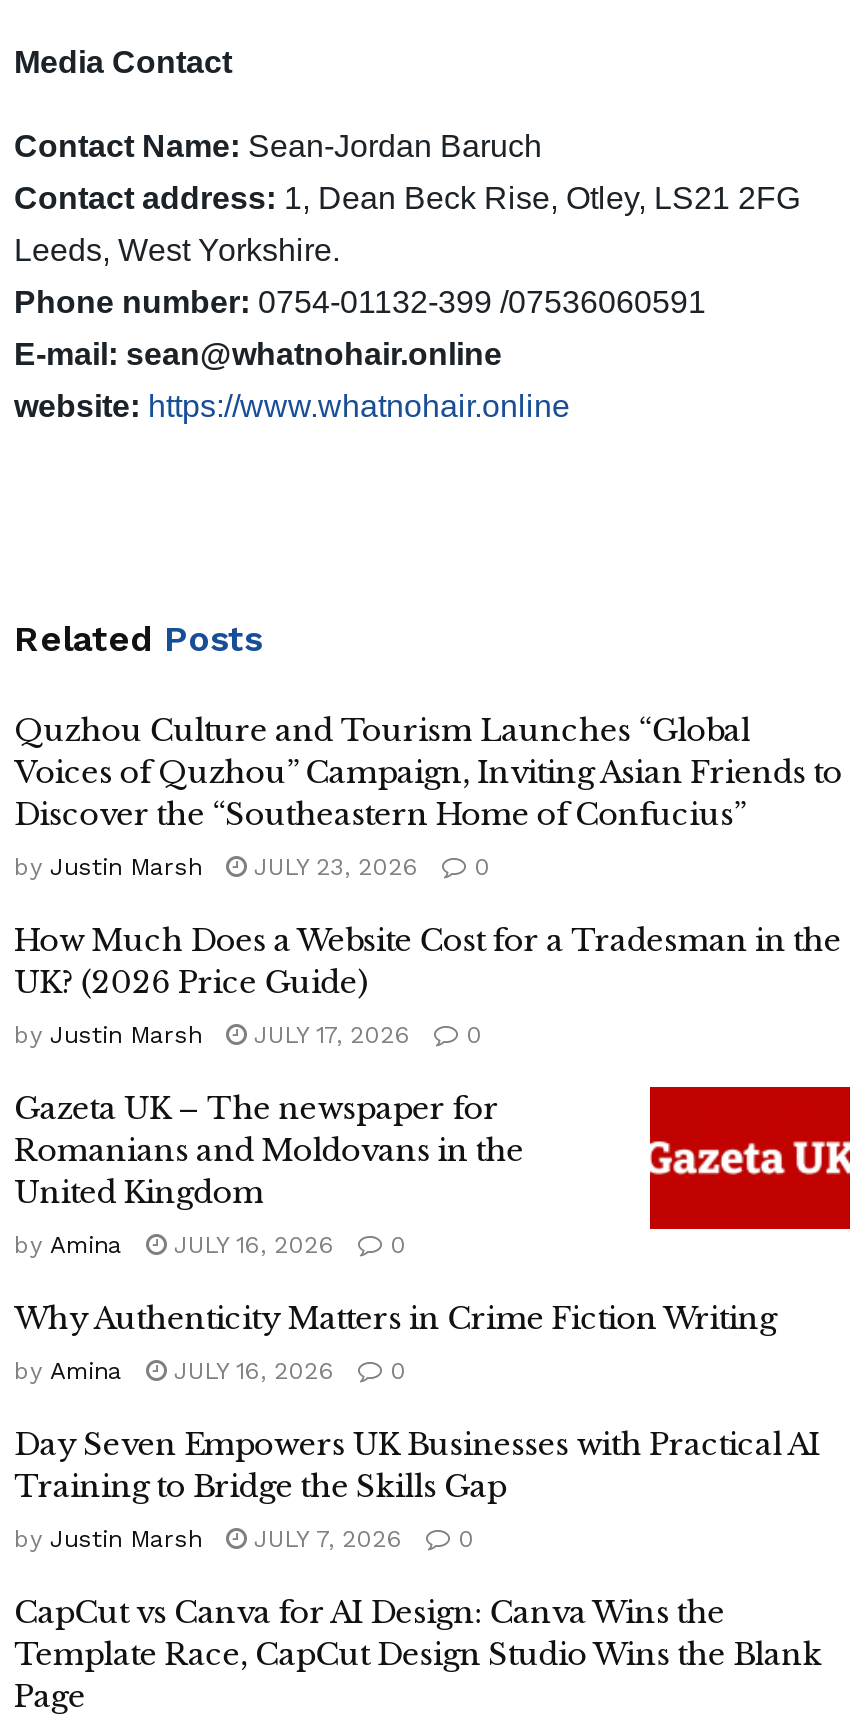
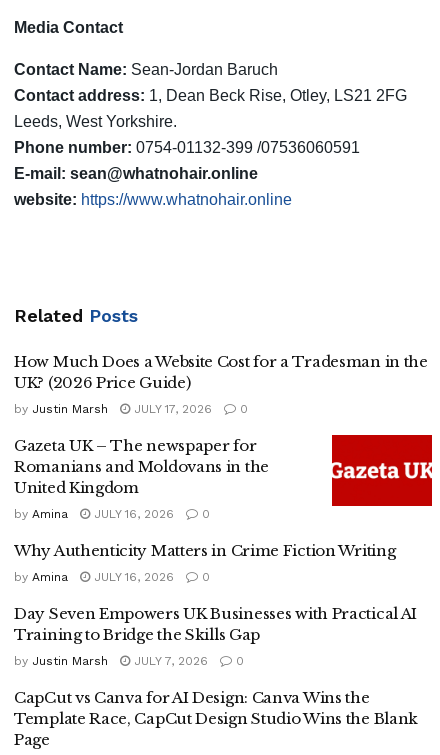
[14,711,842,881] Quzhou Culture and Tourism Launches “Global | Voices of Quzhou” Campaign, Inviting Asian Friends to | Discover the “Southeastern Home of Confucius” | by Justin Marsh | JULY 23, 2026 | 0 -> none

